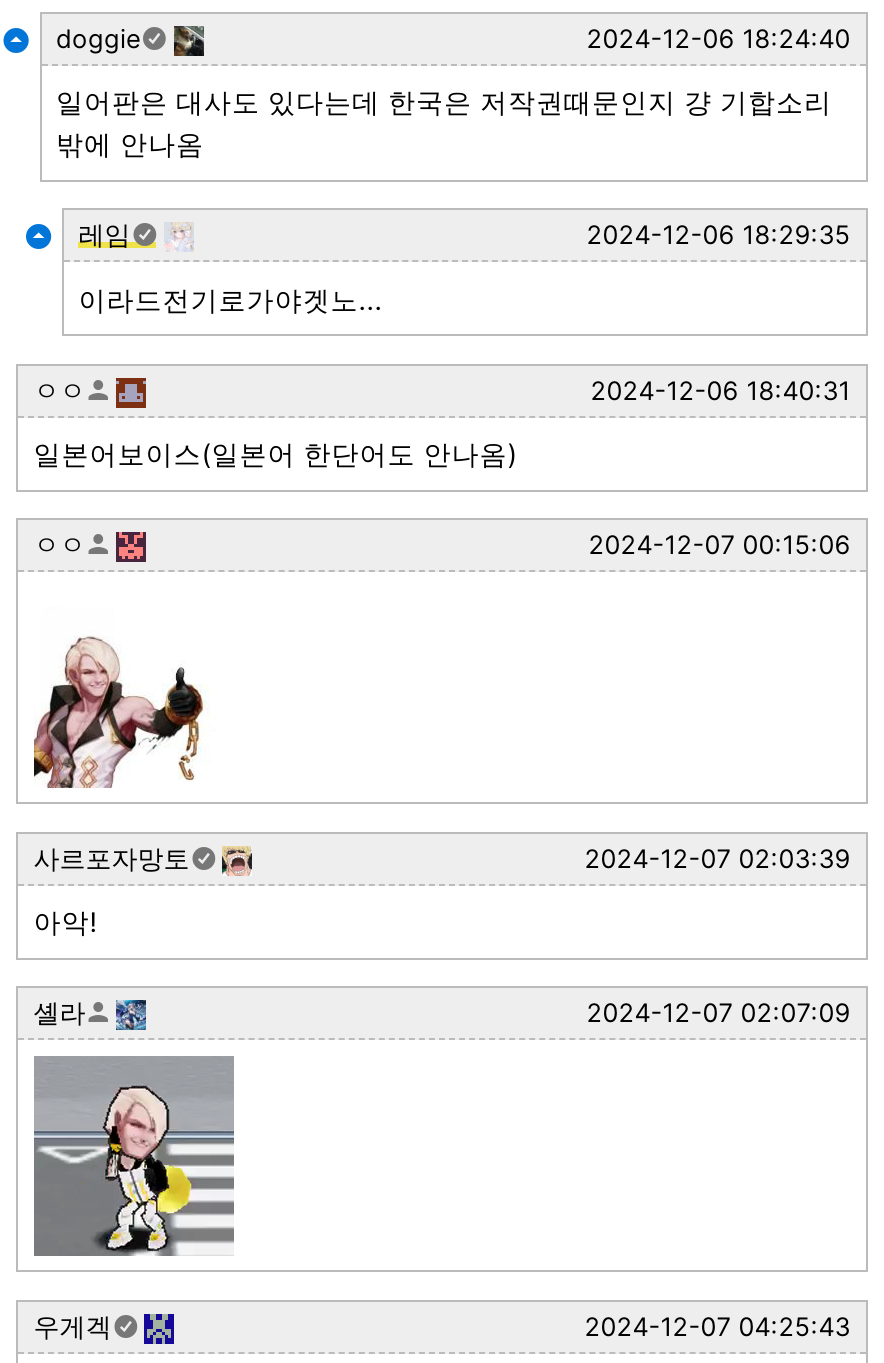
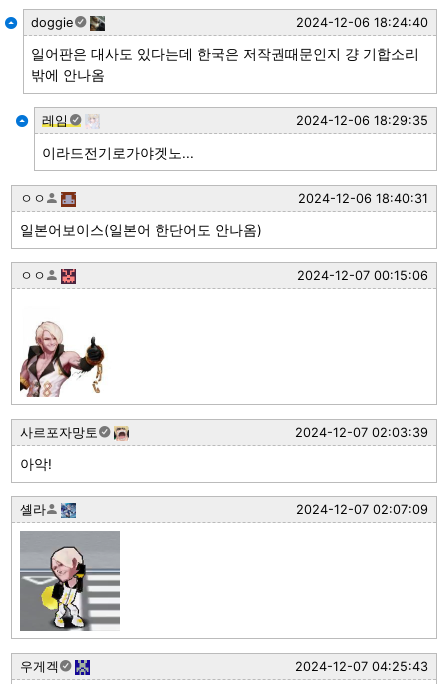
[78,1088,192,1246] [image] -> [41,548,98,626] [image]

